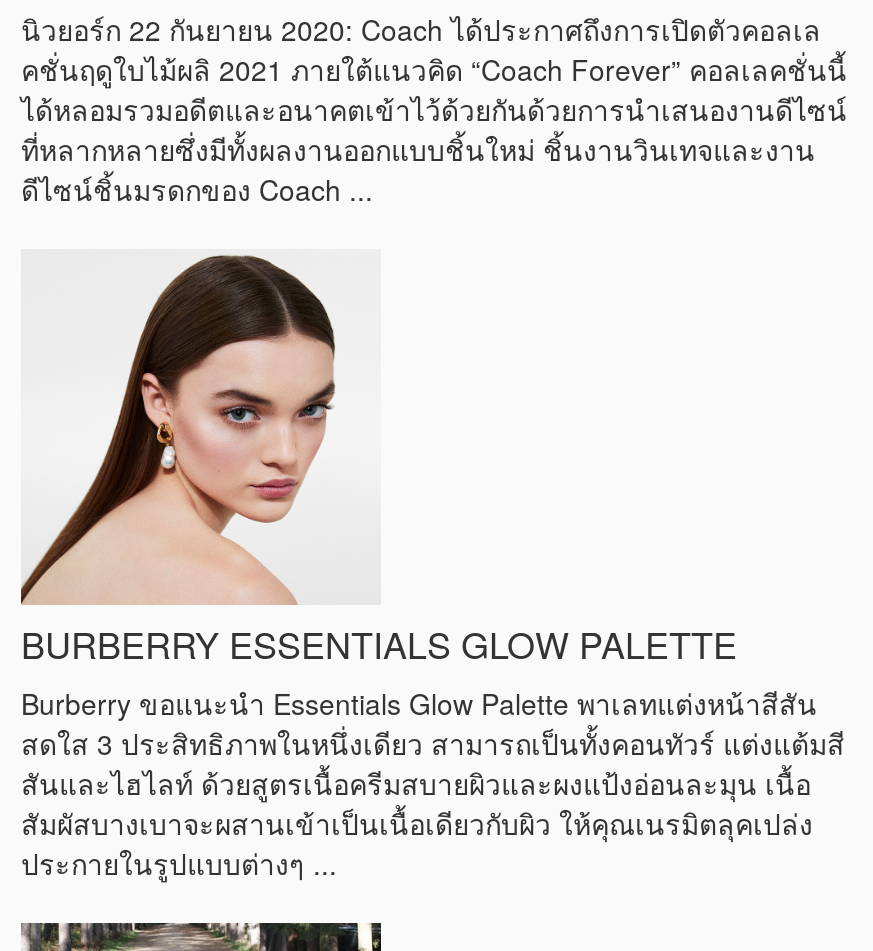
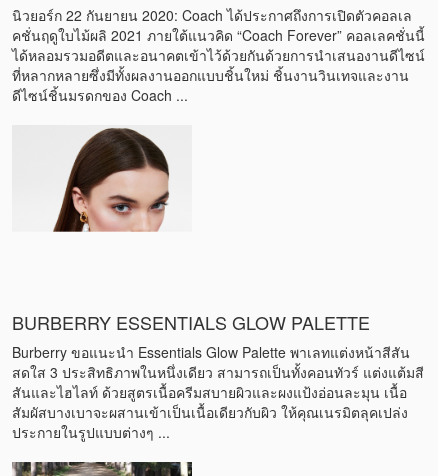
[19,461,311,607] [image] -> none

